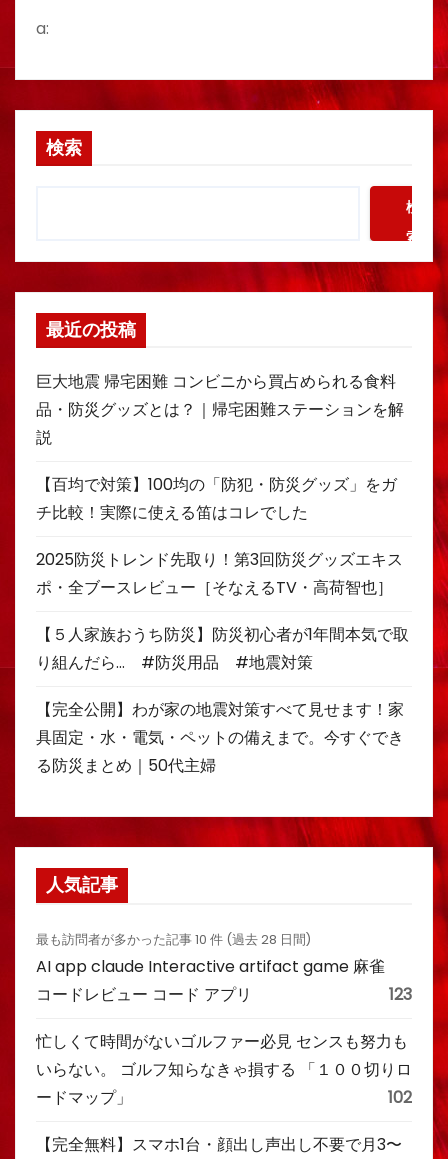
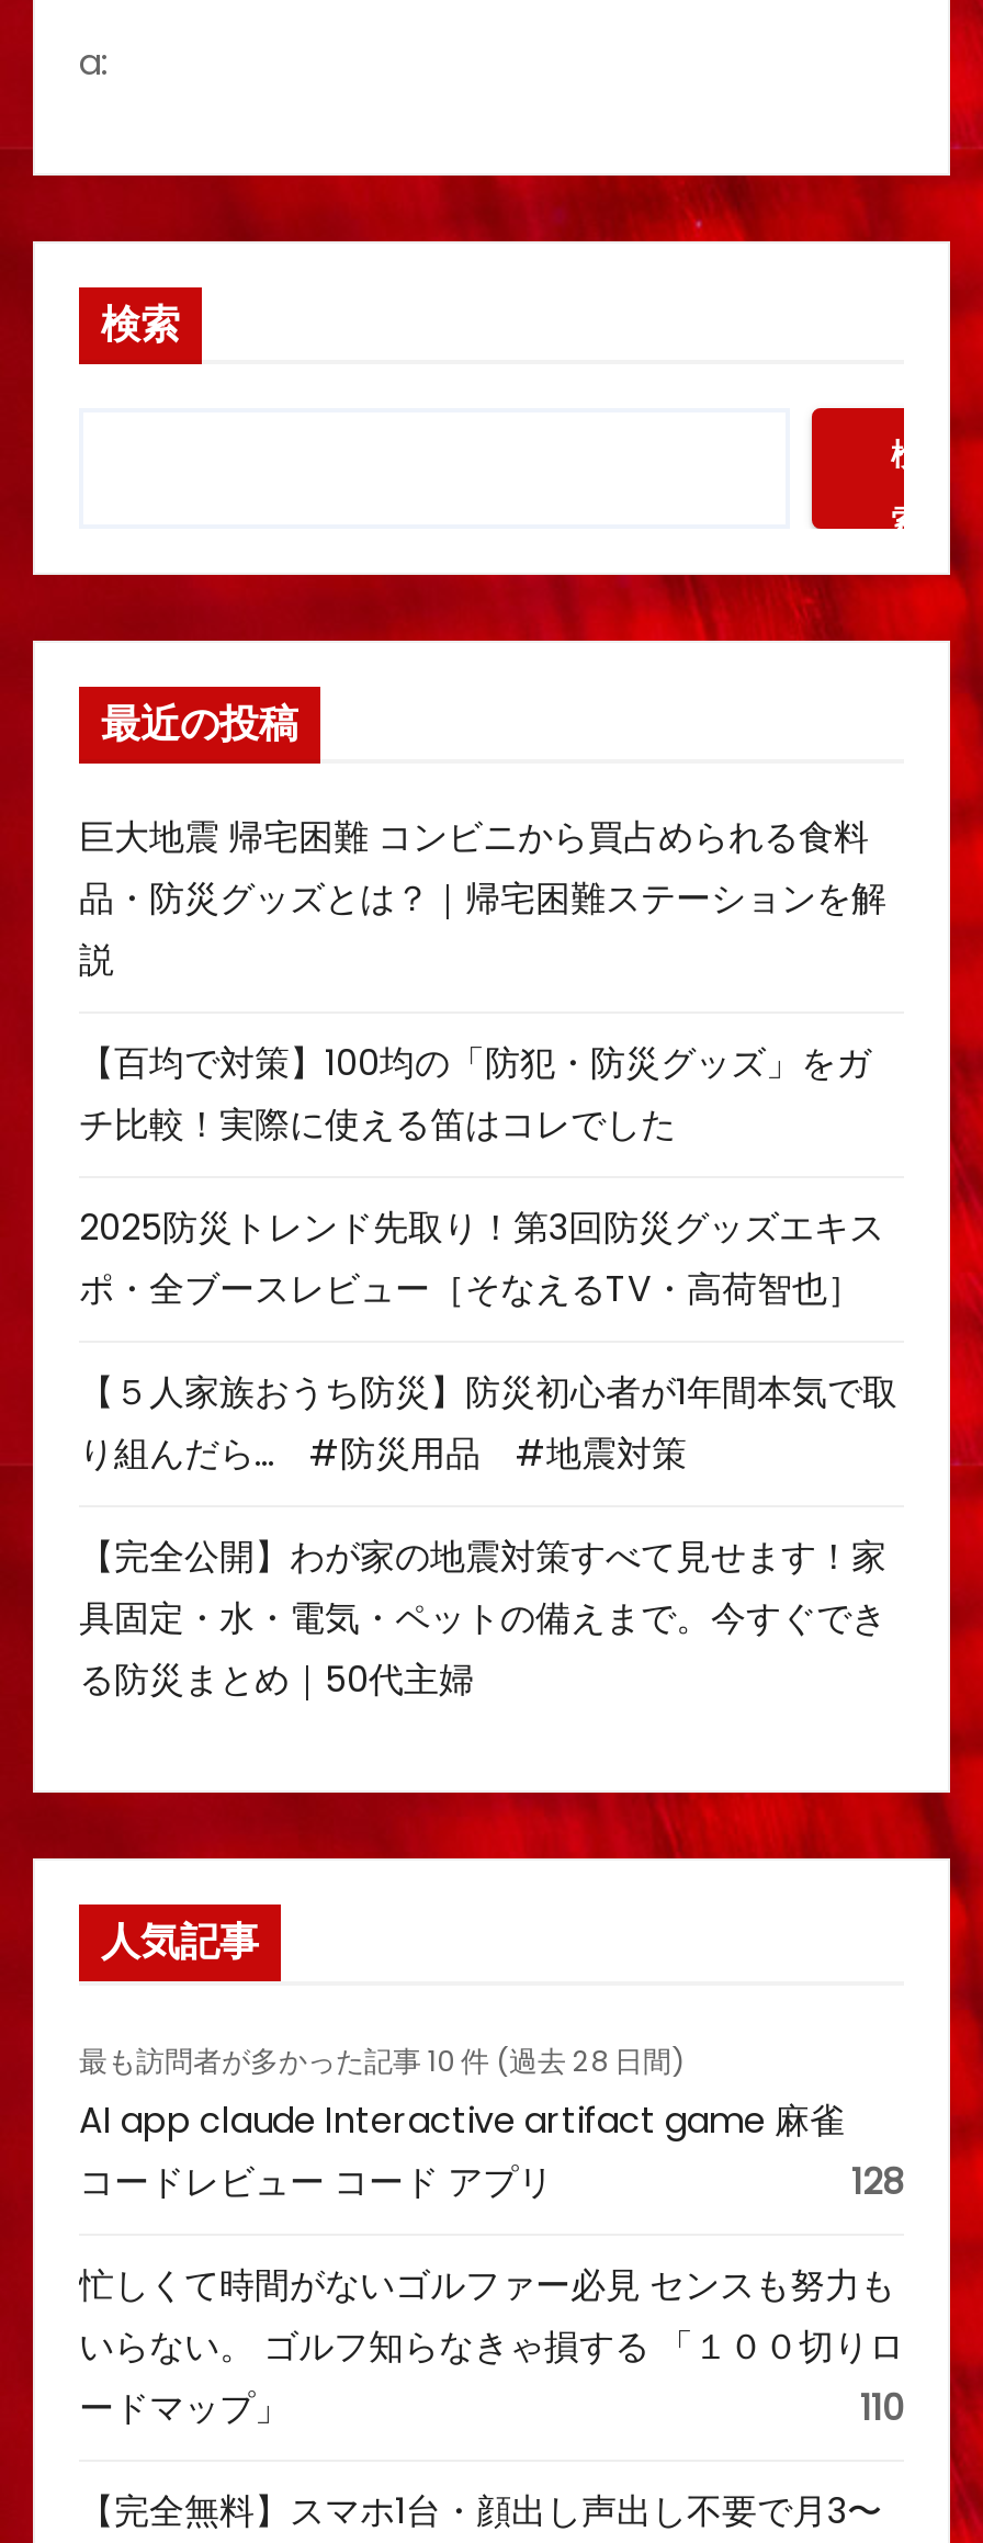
[389,982,412,1005] 123 -> [851,2156,904,2206] 128
[388,1085,412,1108] 102 -> [860,2382,904,2432] 110

